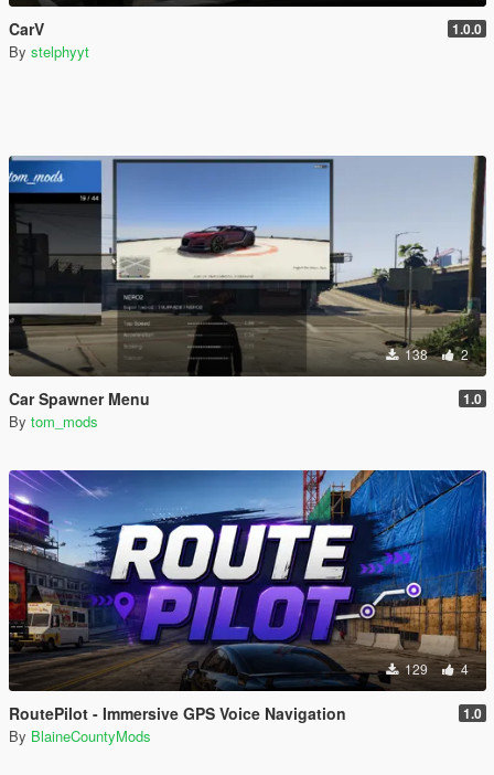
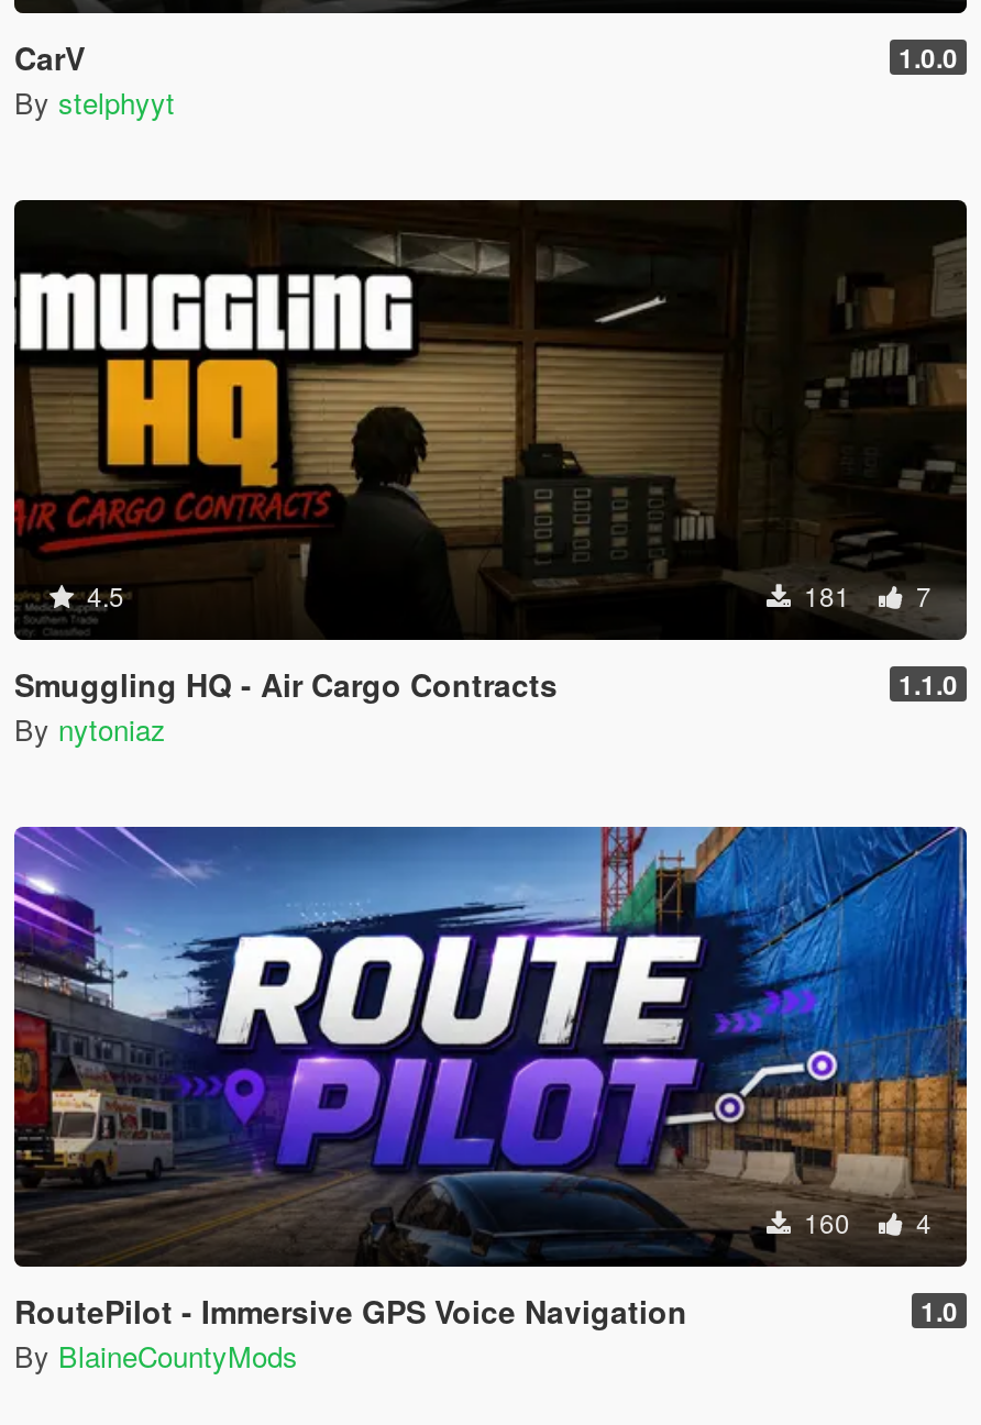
[8,156,487,376] [image] | 138 | 2 -> [12,198,969,638] [image] | 4.5 | 181 | 7
[9,387,482,432] Car Spawner Menu | 1.0 | By tom_mods -> [14,662,958,750] Smuggling HQ - Air Cargo Contracts | 1.1.0 | By nytoniaz
[401,659,469,678] 129 4 -> [797,1203,932,1240] 160 4

